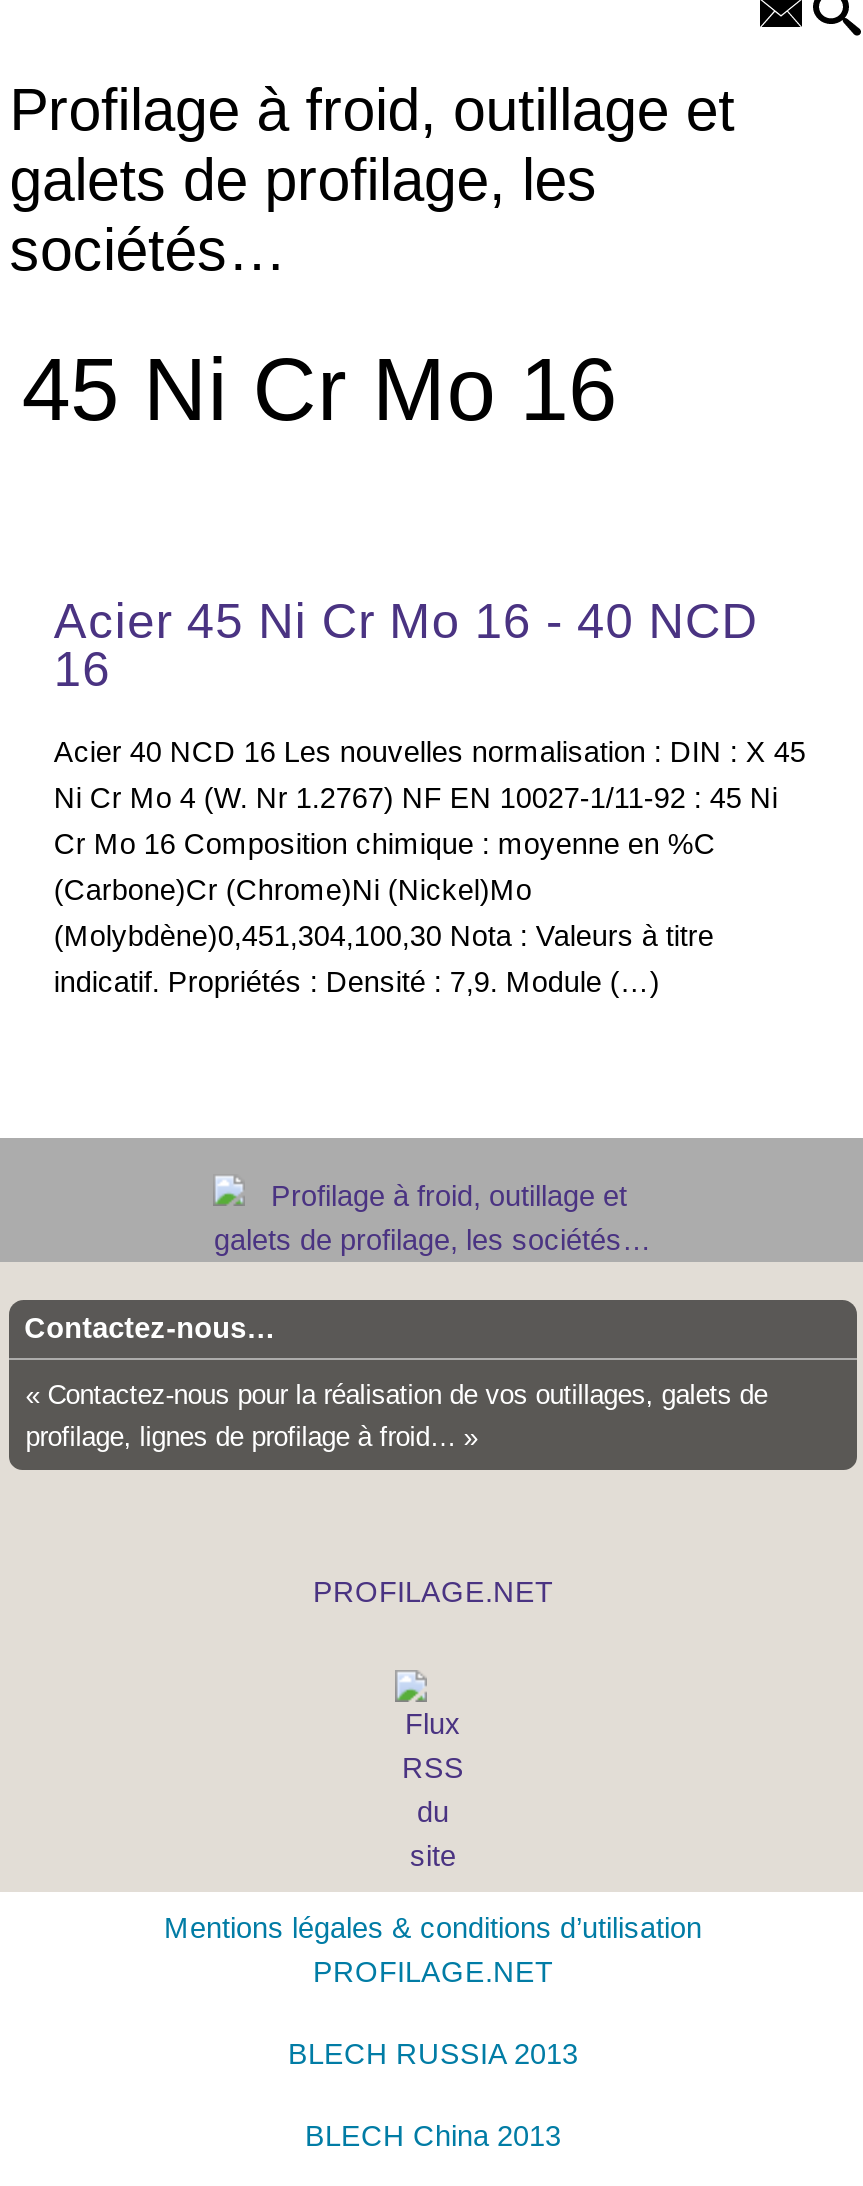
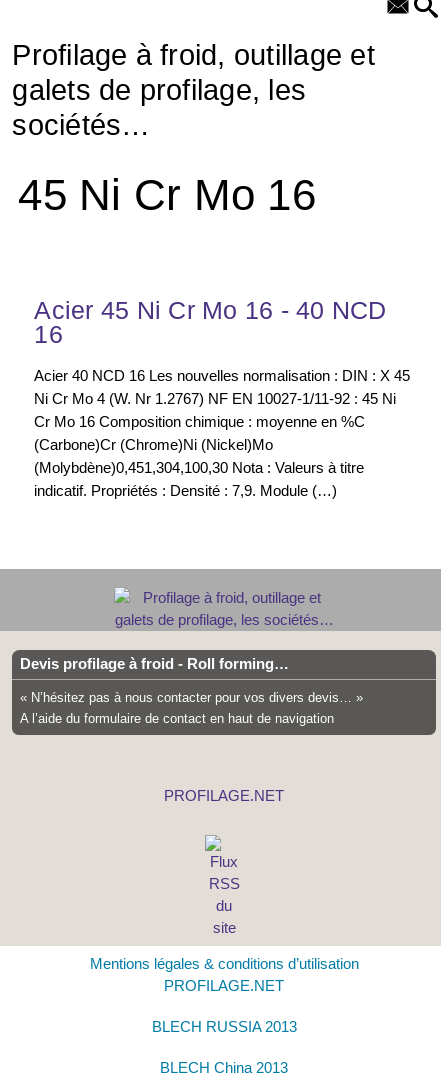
[24,1313,276,1345] Contactez-nous… -> [20,656,289,672] Devis profilage à froid - Roll forming…
[25,1379,767,1451] « Contactez-nous pour la réalisation de vos outillages, galets de | profilage, lignes de profilage à froid… » -> [20,690,363,726] « N’hésitez pas à nous contacter pour vos divers devis… » | A l’aide du formulaire de contact en haut de navigation

